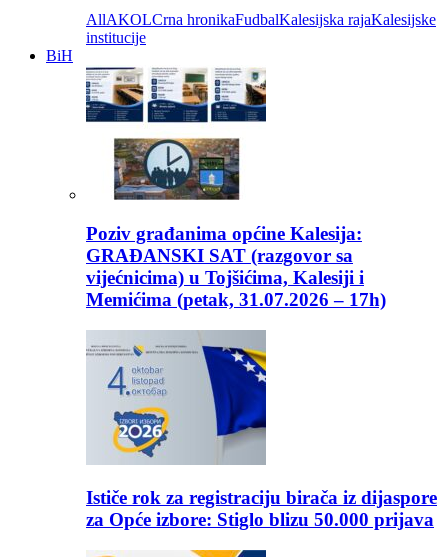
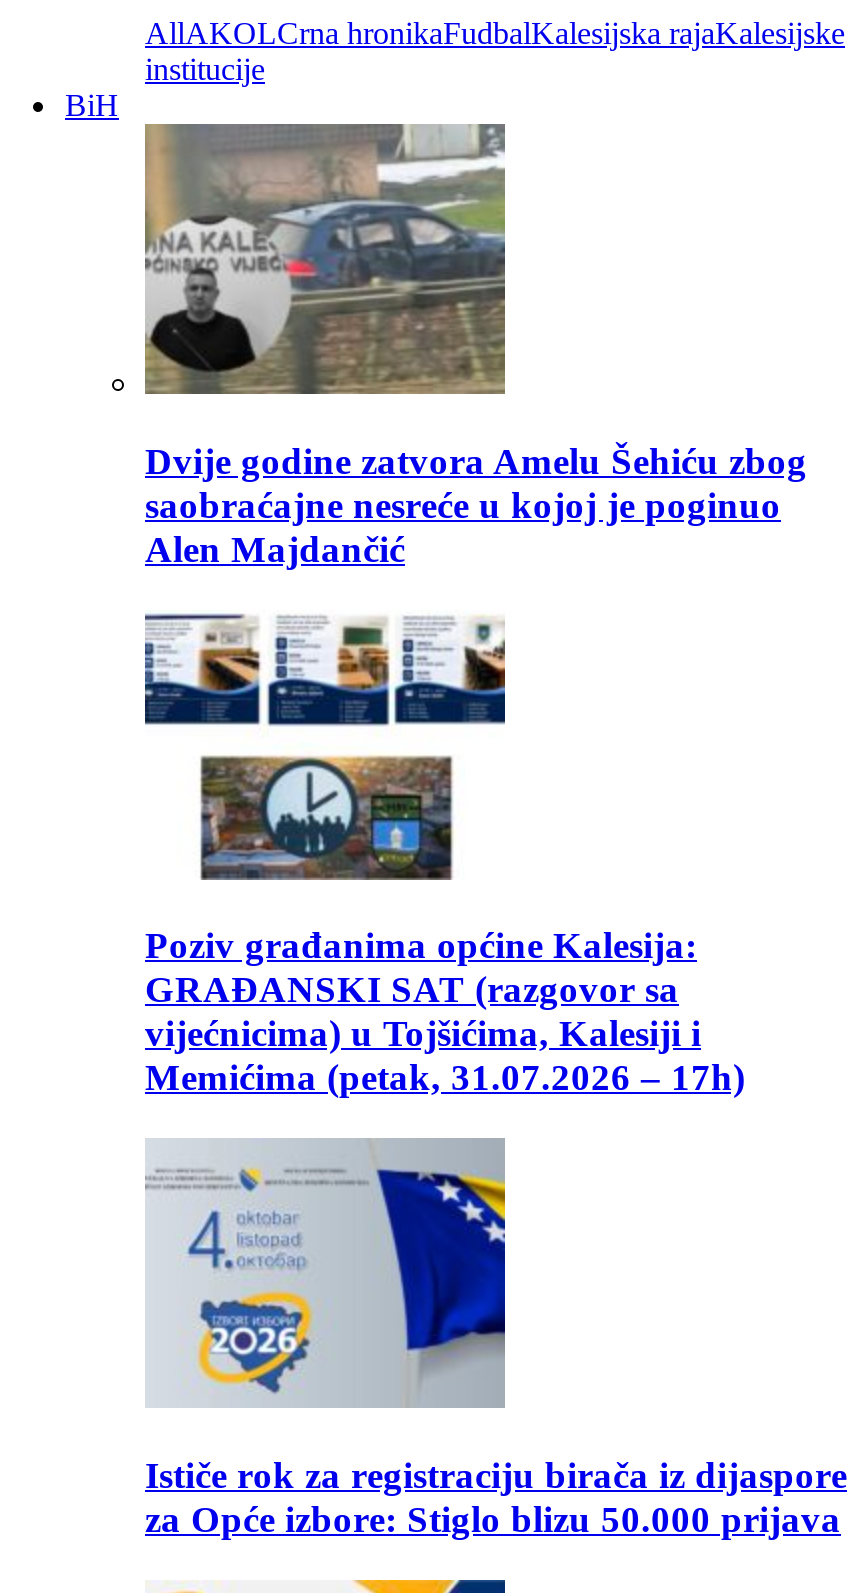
none -> [143,122,807,570] [image] | Dvije godine zatvora Amelu Šehiću zbog | saobraćajne nesreće u kojoj je poginuo | Alen Majdančić

